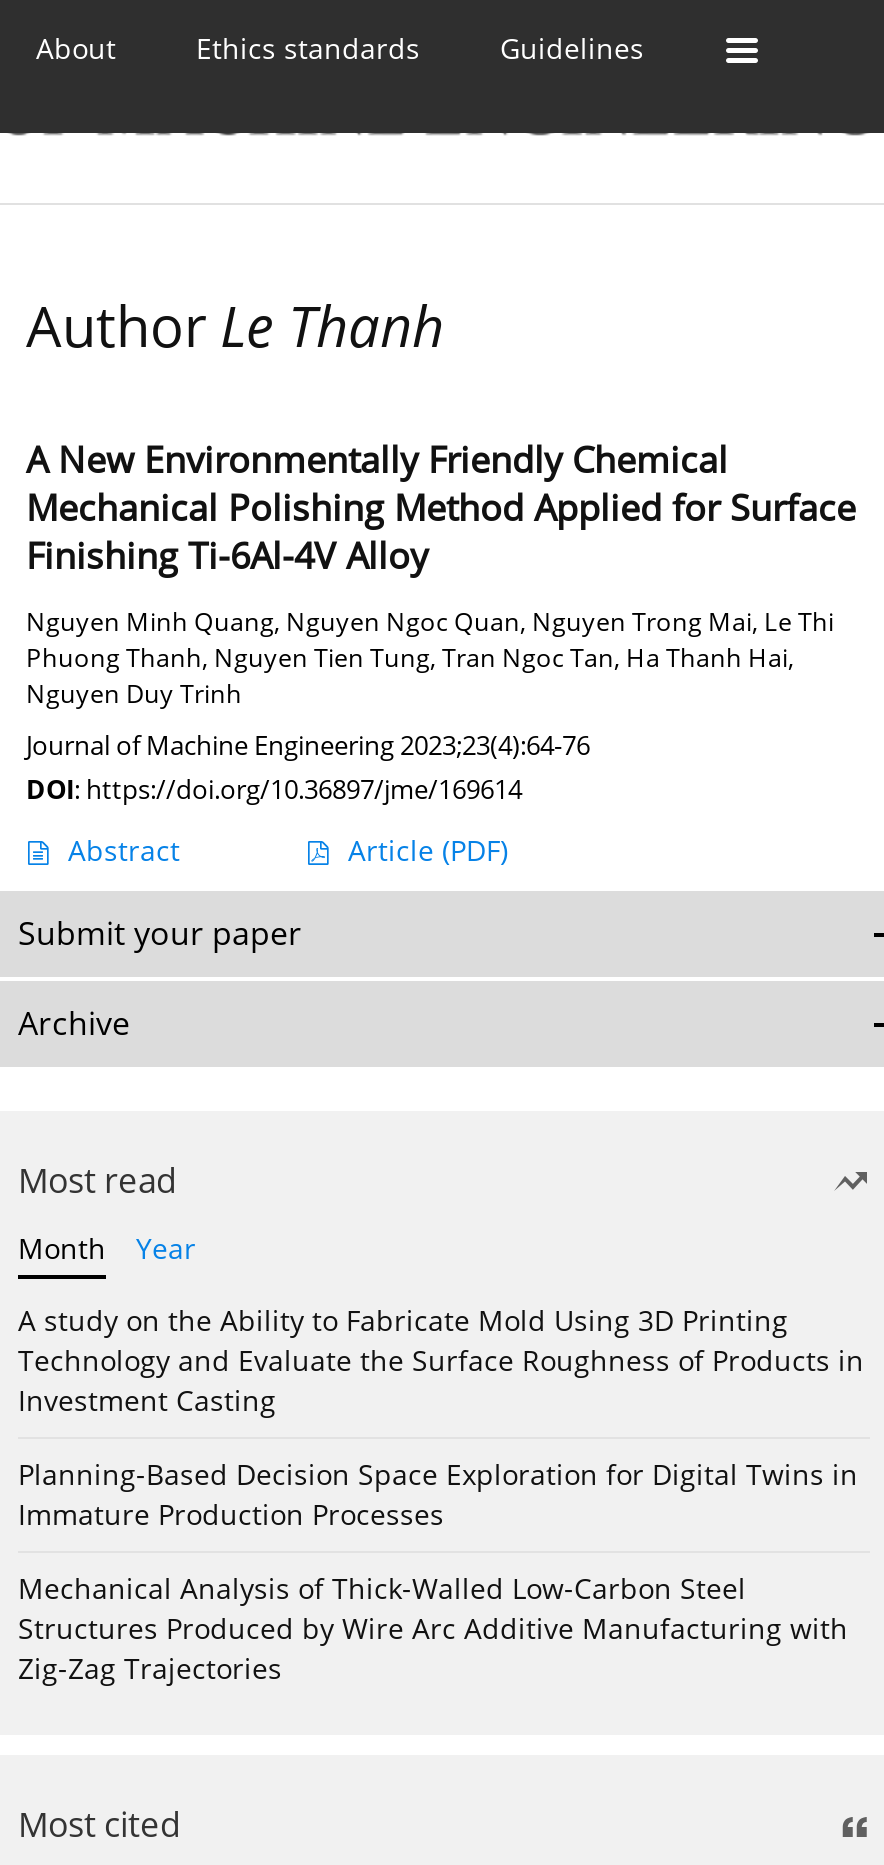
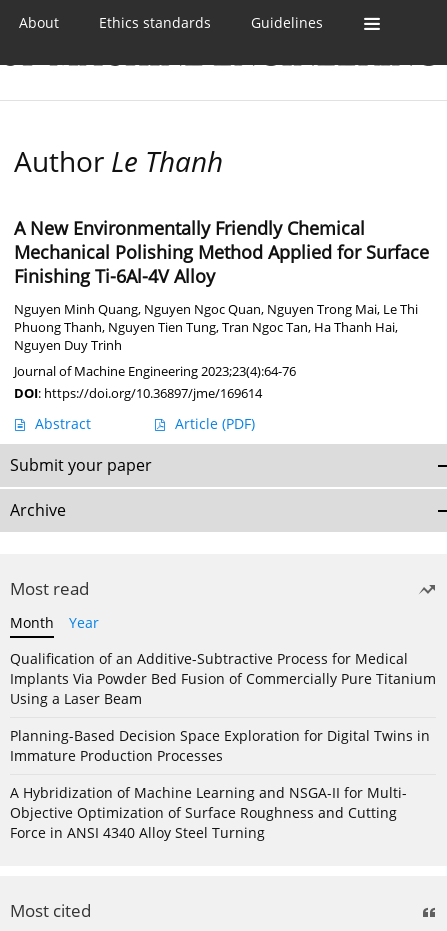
[18,1302,864,1420] A study on the Ability to Fabricate Mold Using 3D Printing | Technology and Evaluate the Surface Roughness of Products in | Investment Casting -> [10,649,436,708] Qualification of an Additive-Subtractive Process for Medical | Implants Via Powder Bed Fusion of Commercially Pure Titanium | Using a Laser Beam
[18,1570,848,1688] Mechanical Analysis of Thick-Walled Low-Carbon Steel | Structures Produced by Wire Arc Additive Manufacturing with | Zig-Zag Trajectories -> [10,783,407,842] A Hybridization of Machine Learning and NSGA-II for Multi- | Objective Optimization of Surface Roughness and Cutting | Force in ANSI 4340 Alloy Steel Turning

